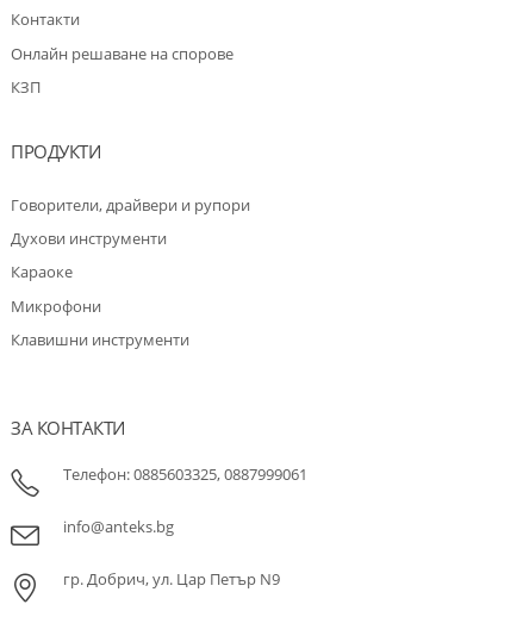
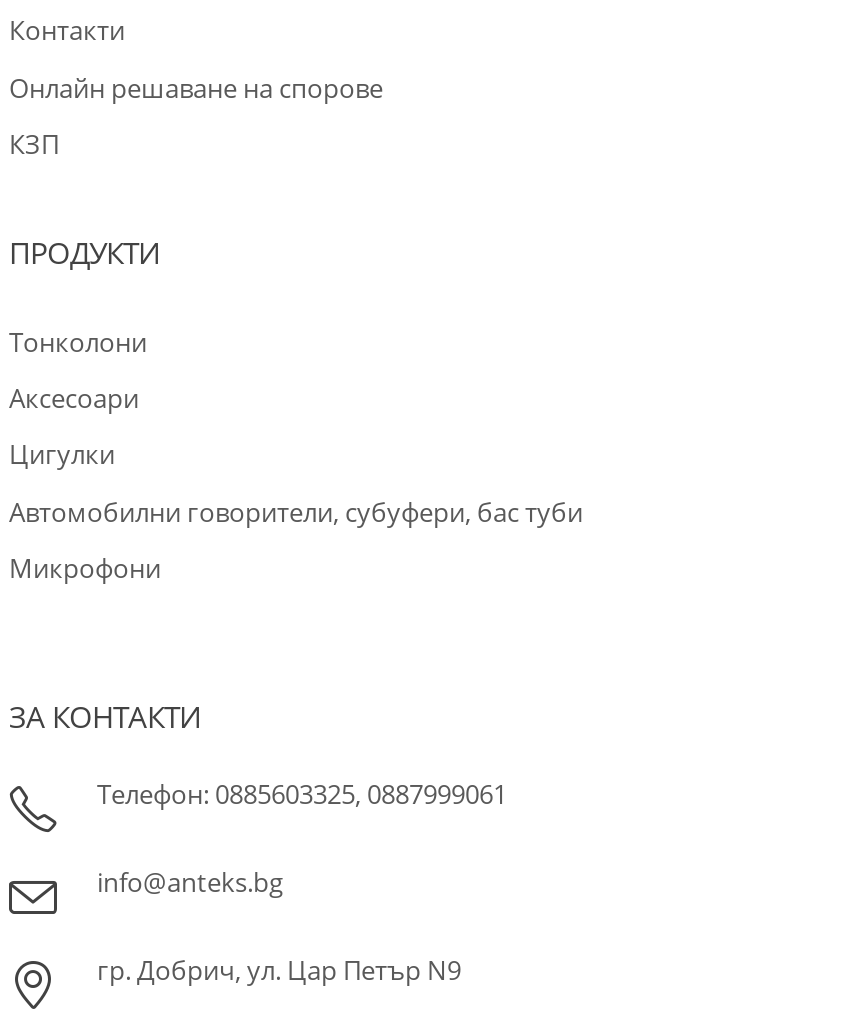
[11,194,250,283] Говорители, драйвери и рупори | Духови инструменти | Караоке -> [9,323,583,529] Тонколони | Аксесоари | Цигулки | Автомобилни говорители, субуфери, бас туби
moved [11,295,101,316] -> [9,550,161,586]: Микрофони
[11,329,189,350] Клавишни инструменти -> none

